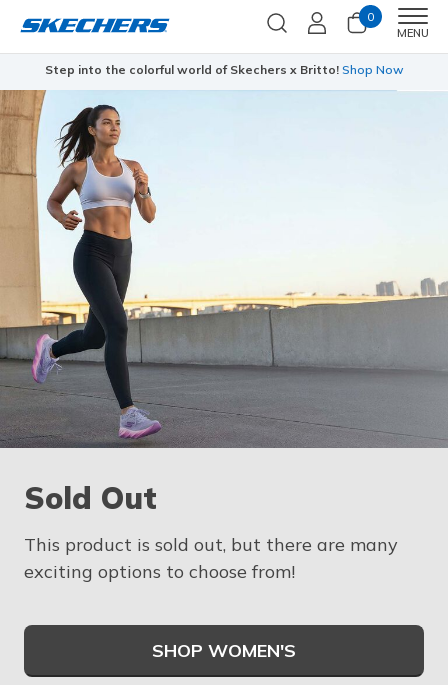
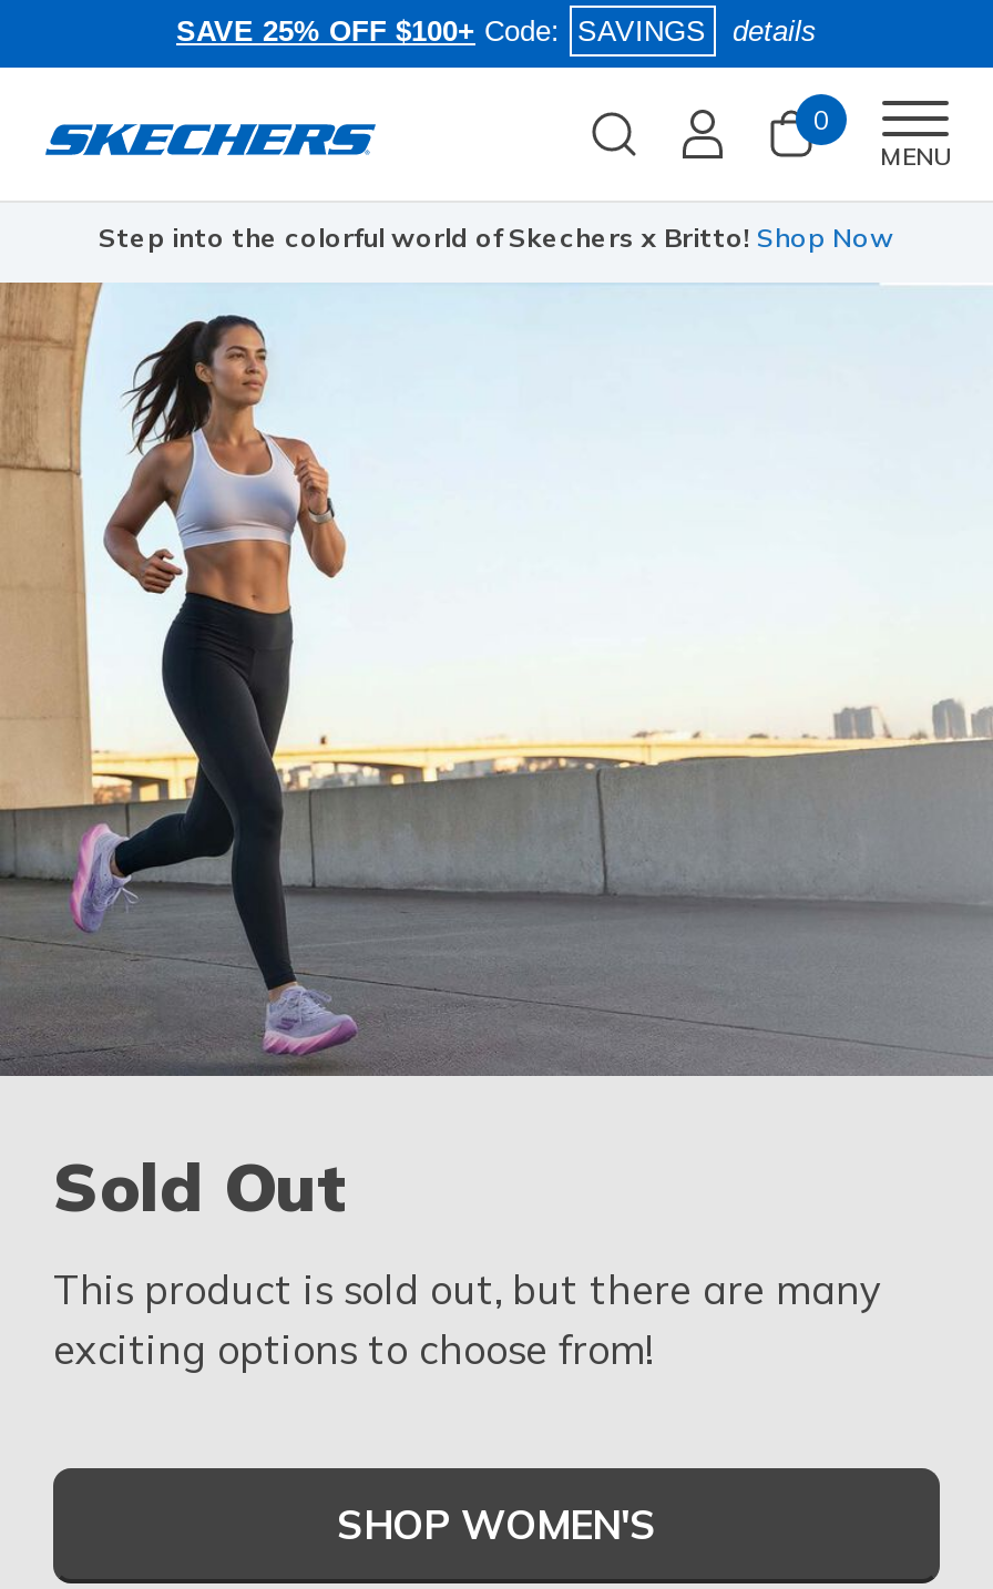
none -> [176,14,817,48] SAVE 25% OFF $100+ Code: SAVINGS | details

